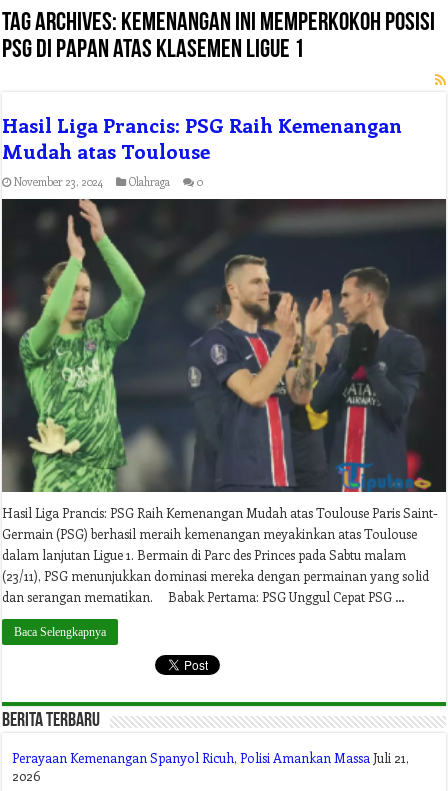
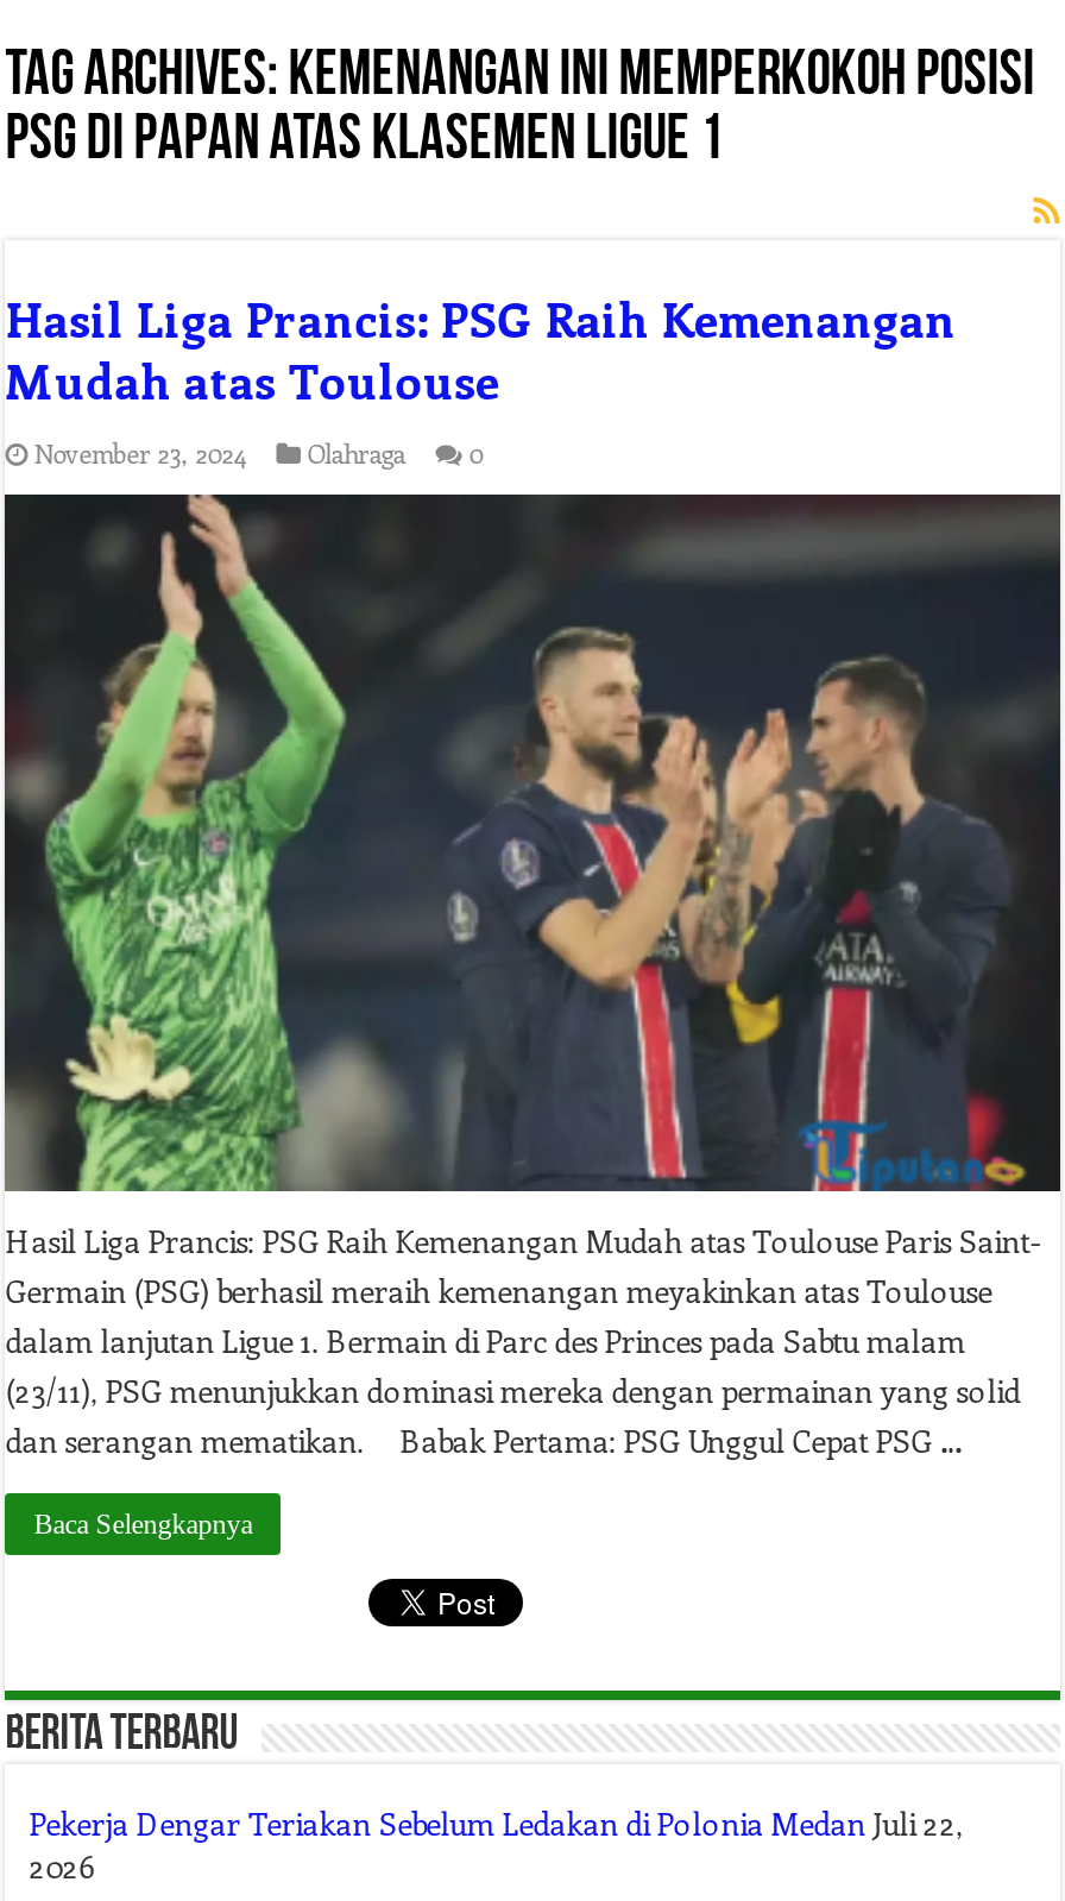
[12,749,409,766] Perayaan Kemenangan Spanyol Ricuh, Polisi Amankan Massa Juli 21, -> [29,1803,963,1843] Pekerja Dengar Teriakan Sebelum Ledakan di Polonia Medan Juli 22,

